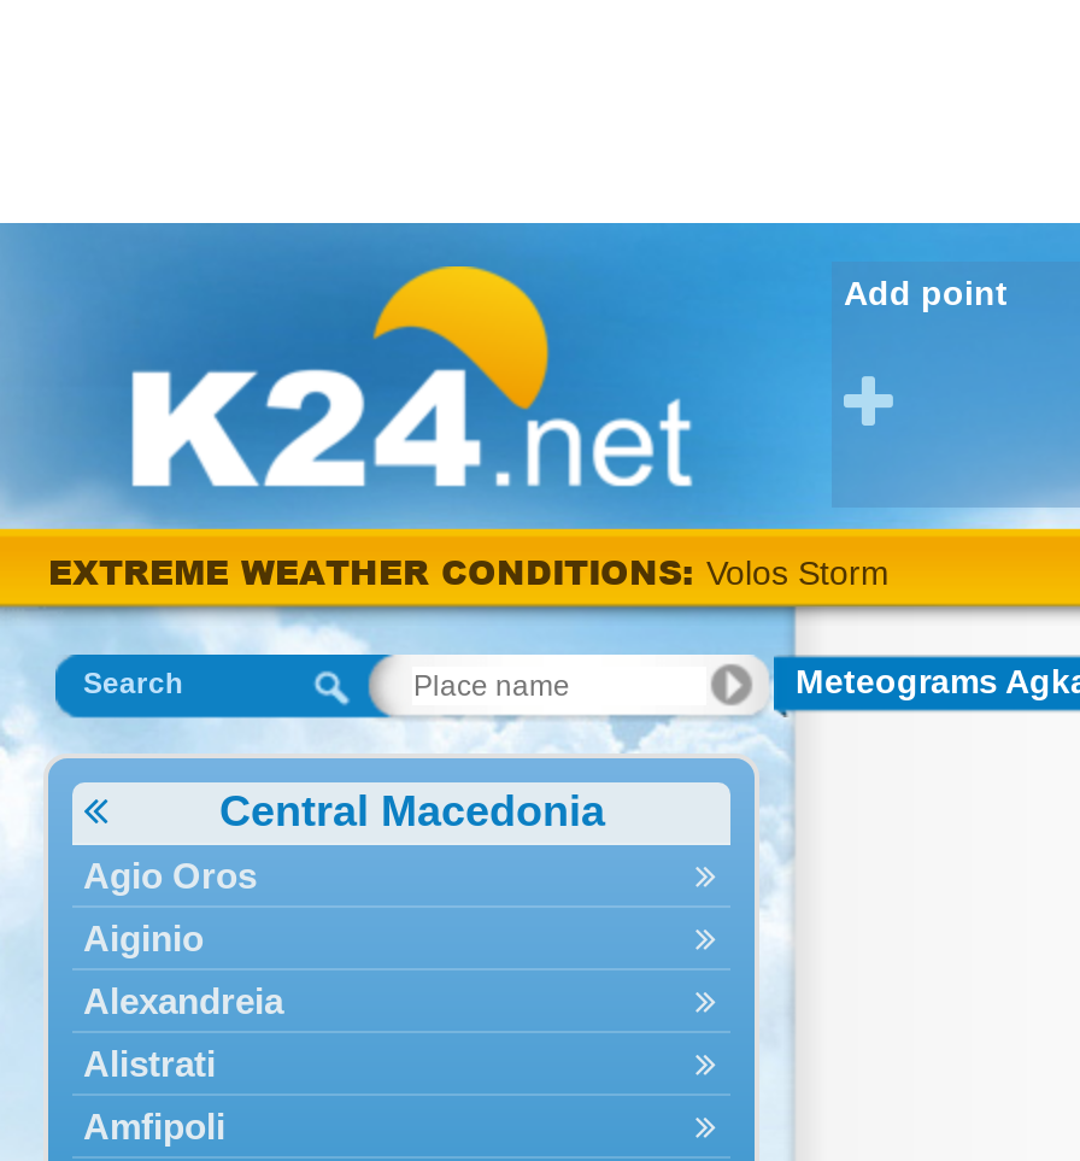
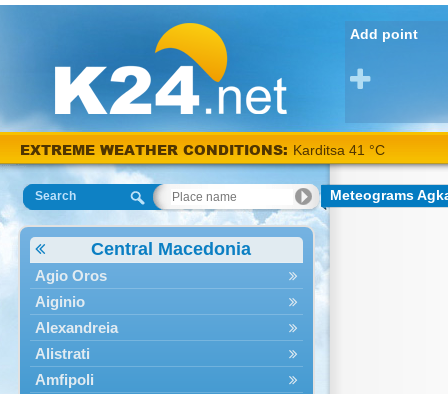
[48,549,952,594] EXTREME WEATHER CONDITIONS: Kalamata Storm -> [20,140,385,159] EXTREME WEATHER CONDITIONS: Karditsa 41 °C

